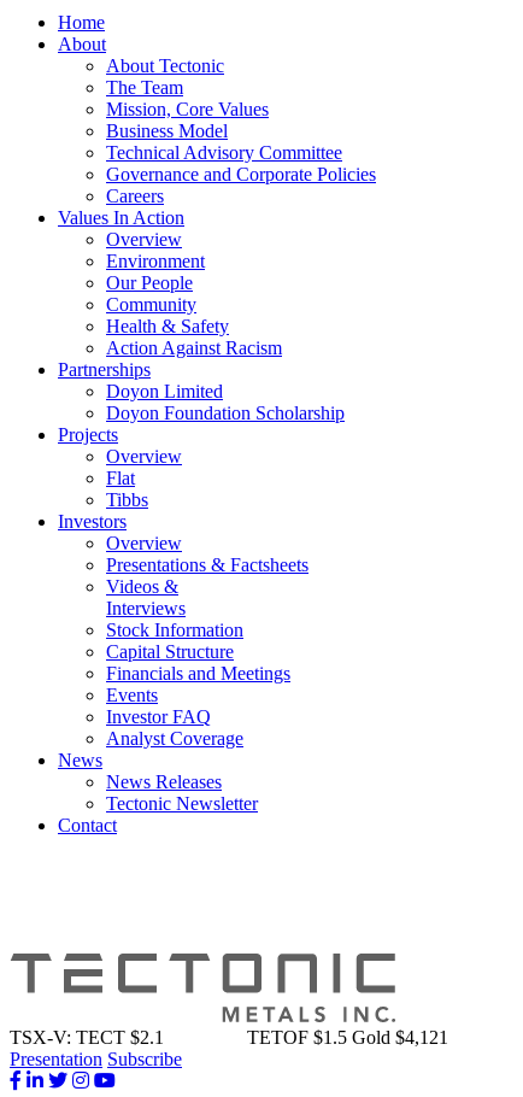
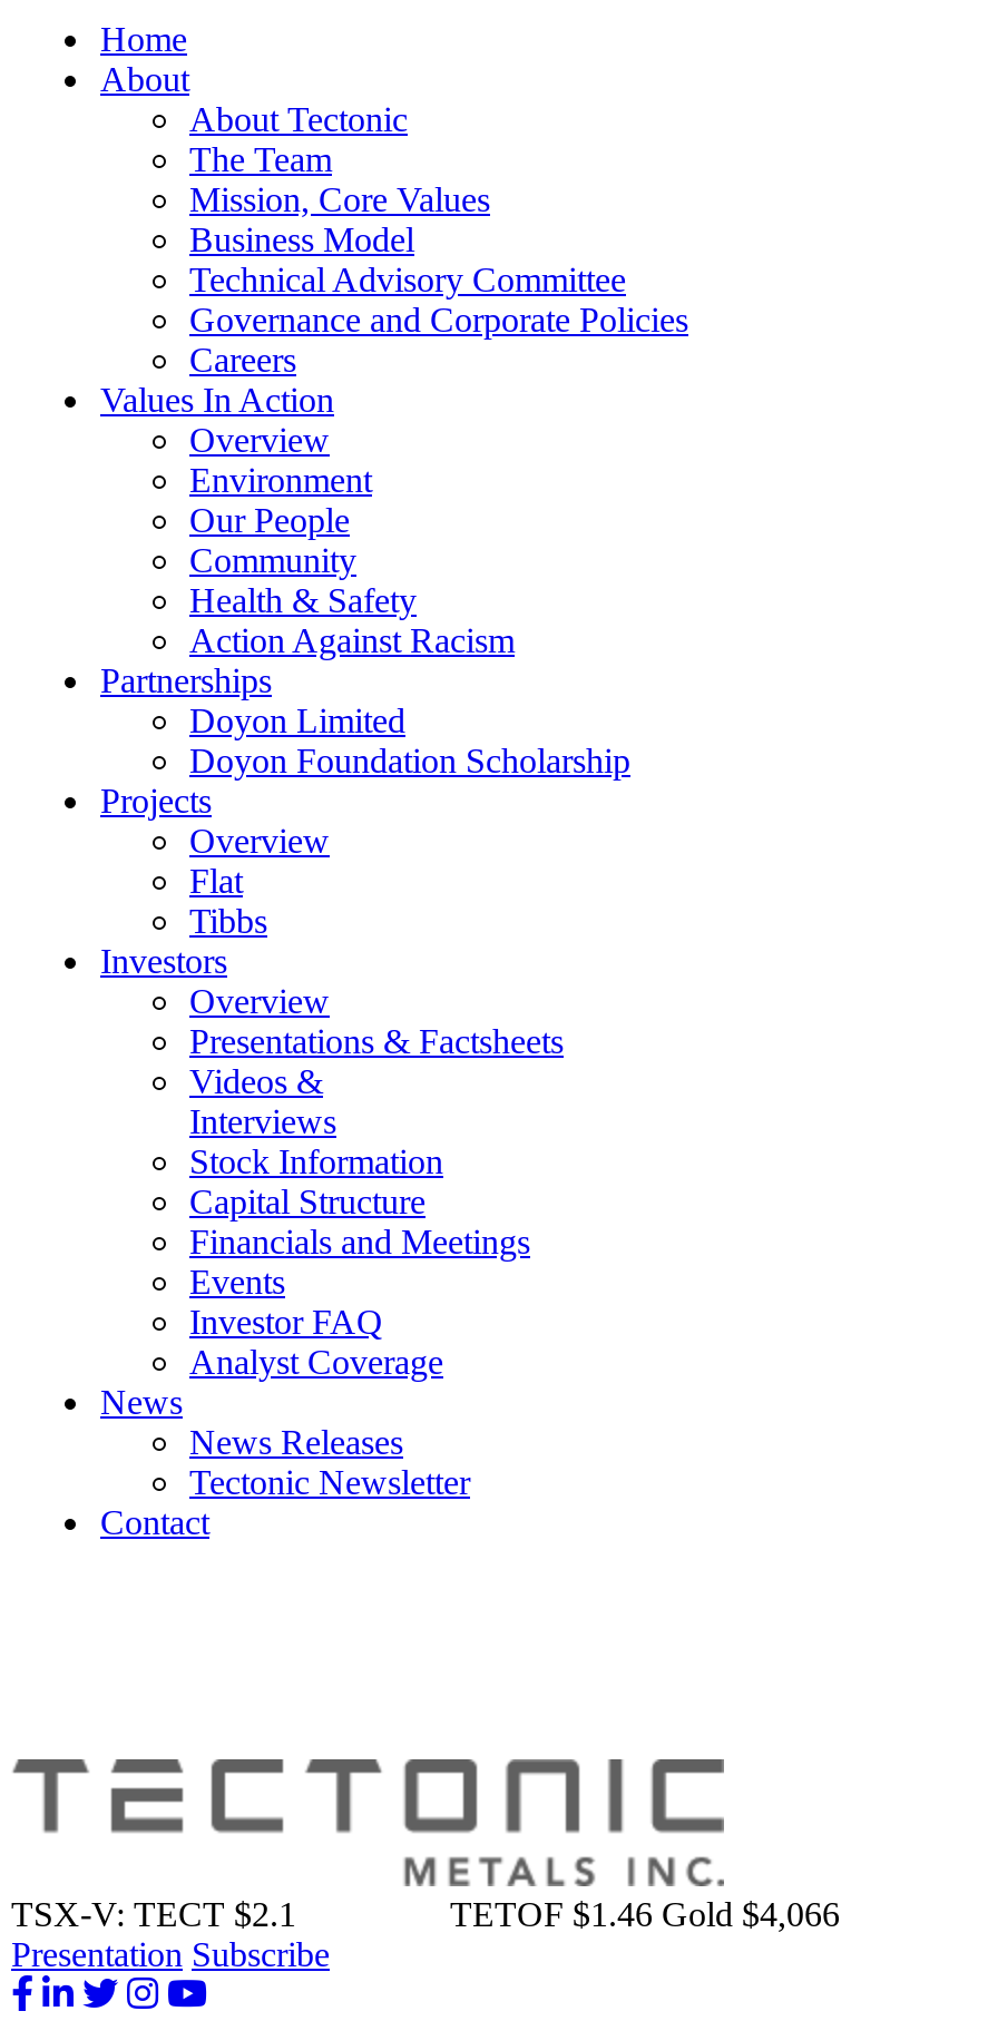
[10,1027,448,1047] TSX-V: TECT $2.1 OTCQX: TETOF $1.5 Gold $4,121 -> [11,1895,840,1933] TSX-V: TECT $2.1 OTCQX: TETOF $1.46 Gold $4,066

